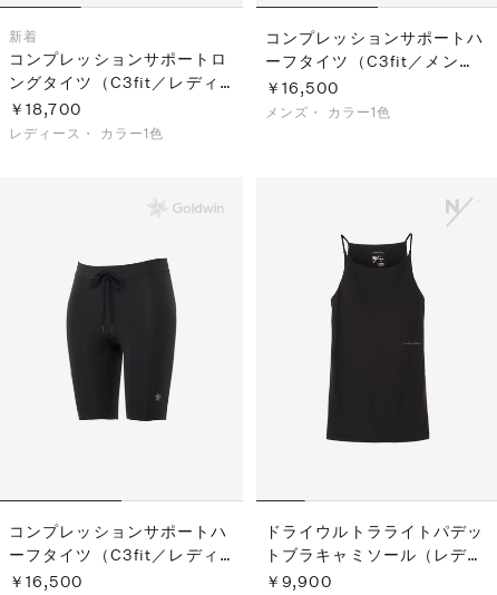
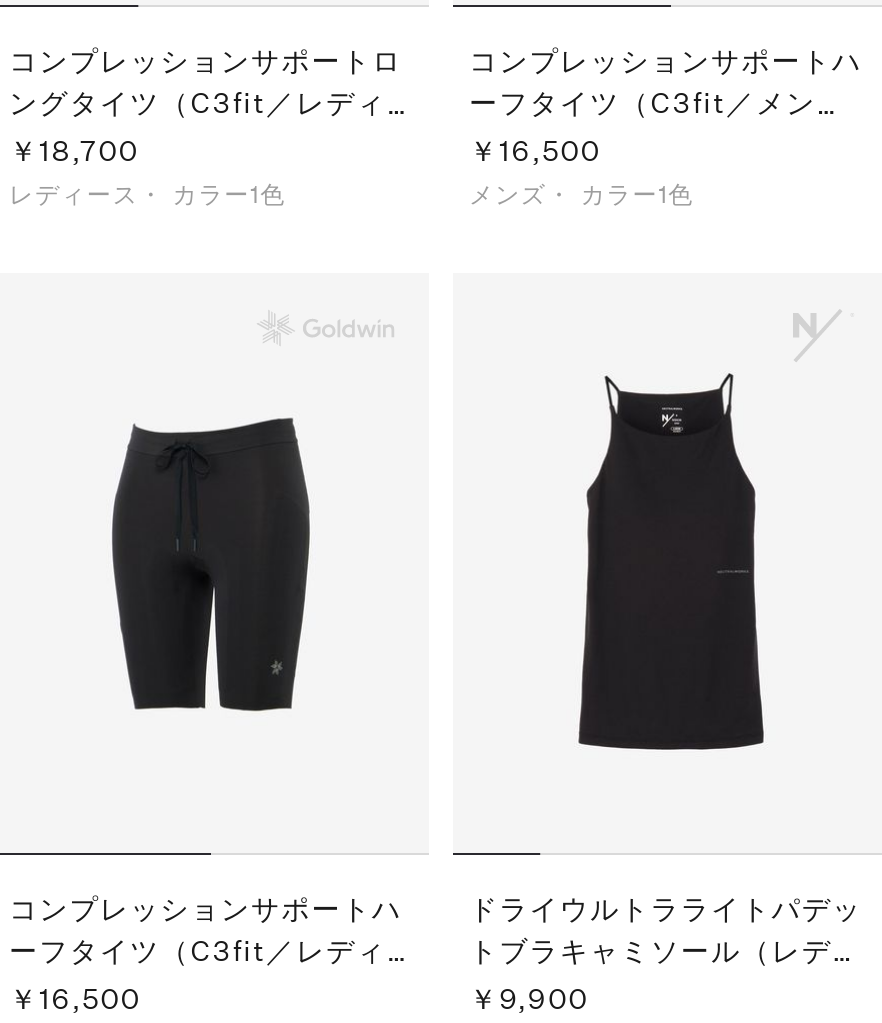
[9,27,38,45] 新着 -> none

